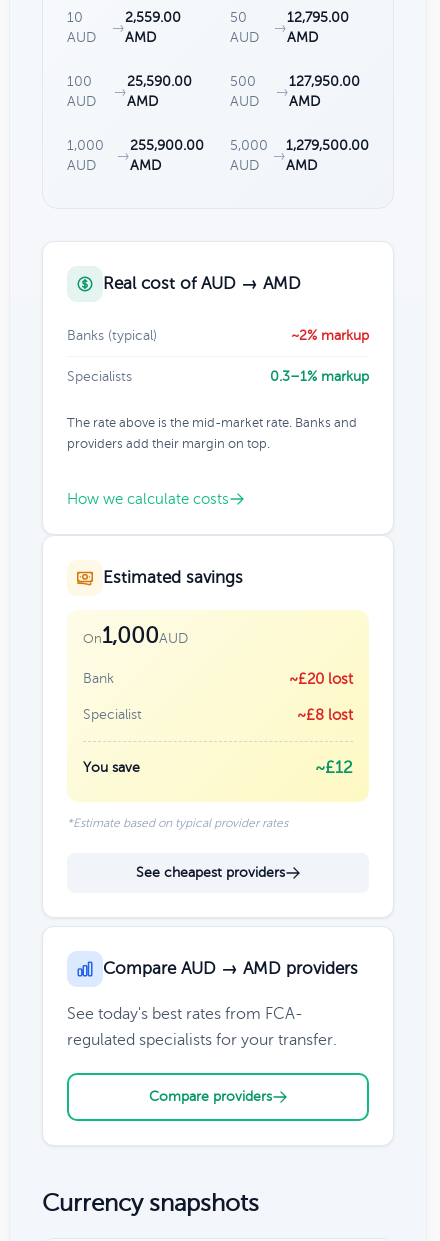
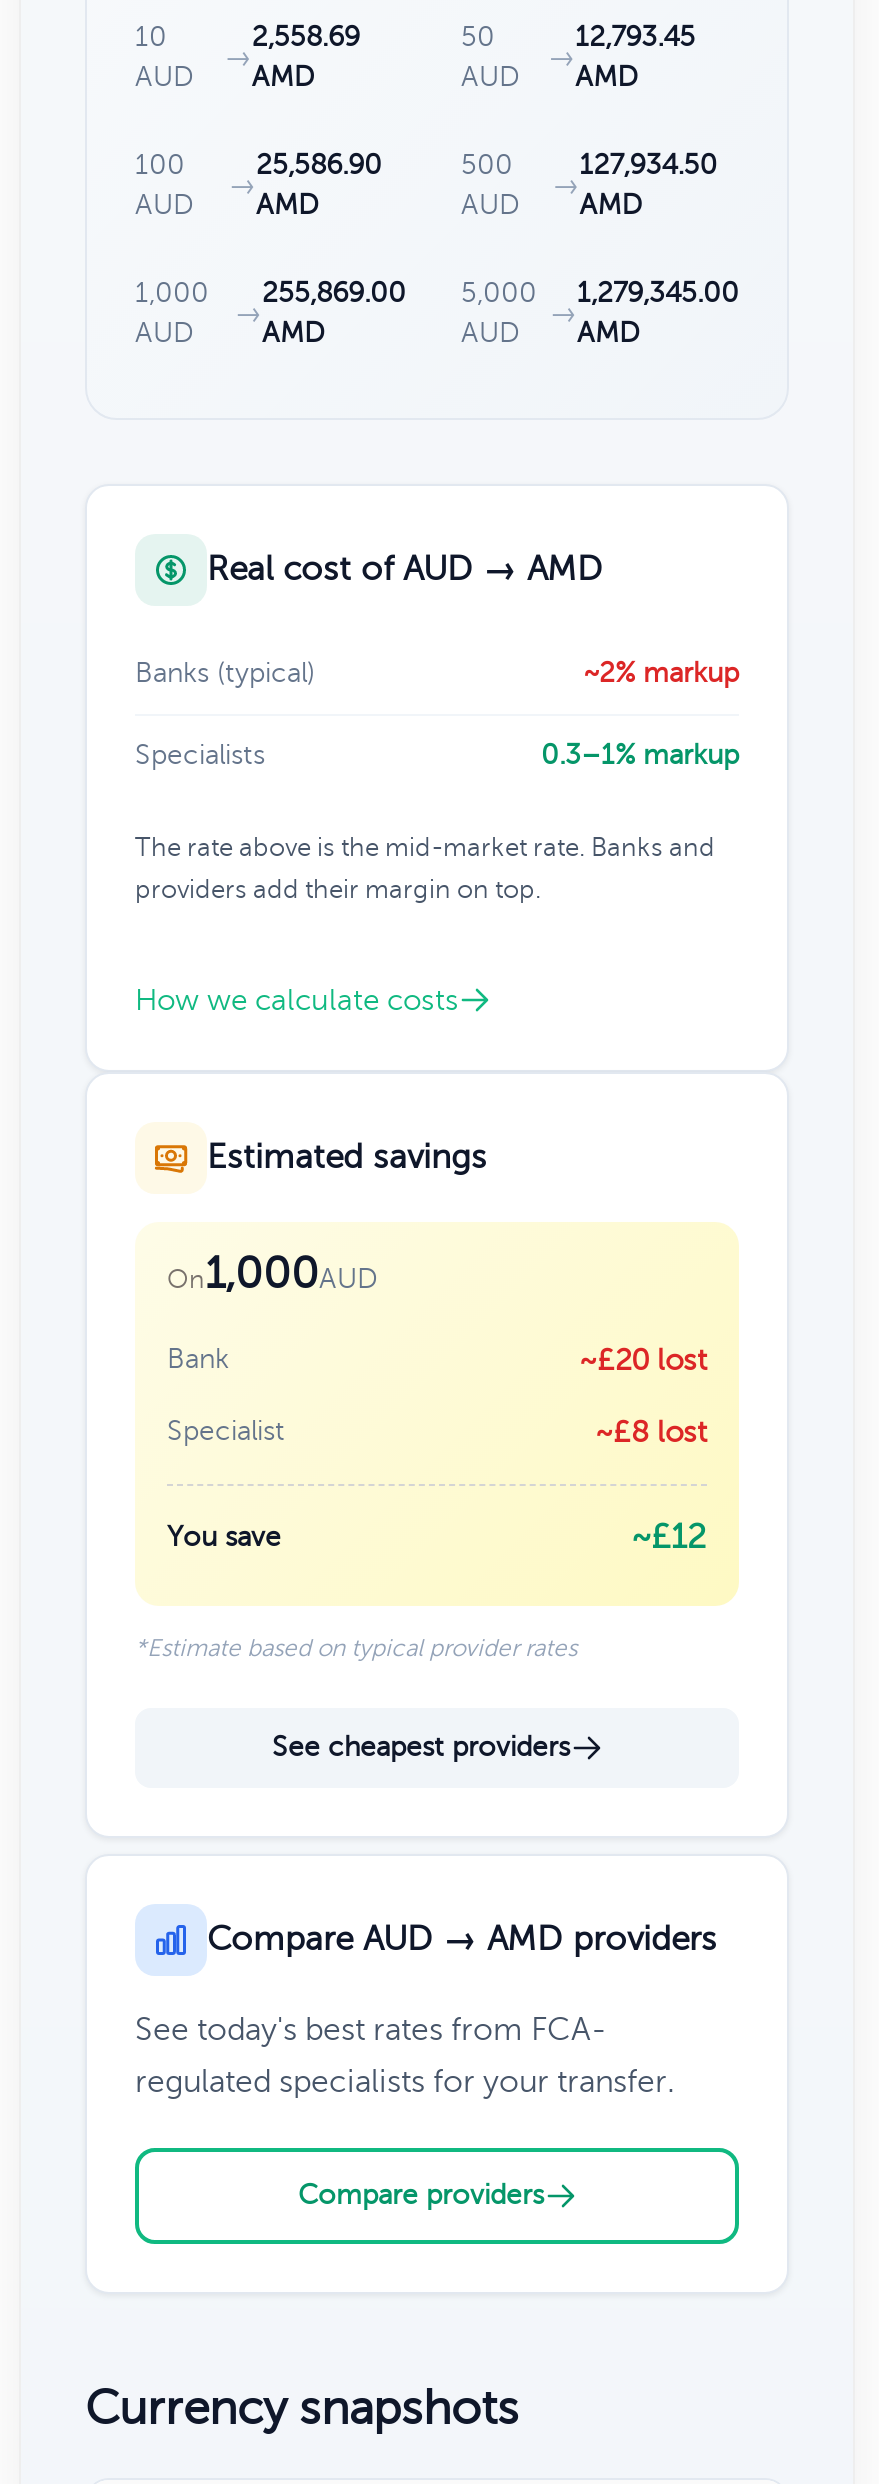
[125,10,181,25] 2,559.00 -> [252,21,360,51] 2,558.69
[286,10,348,25] 12,795.00 -> [575,21,695,51] 12,793.45
[127,74,192,89] 25,590.00 -> [256,149,382,179] 25,586.90
[289,74,360,89] 127,950.00 -> [579,149,717,179] 127,934.50
[130,138,204,153] 255,900.00 -> [262,277,406,307] 255,869.00
[286,138,369,153] 1,279,500.00 -> [577,277,739,307] 1,279,345.00

